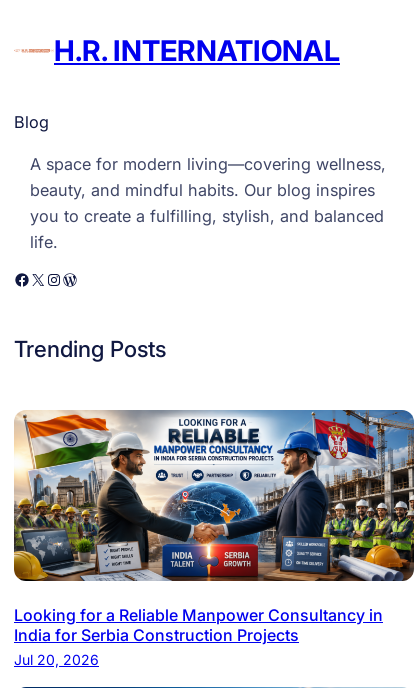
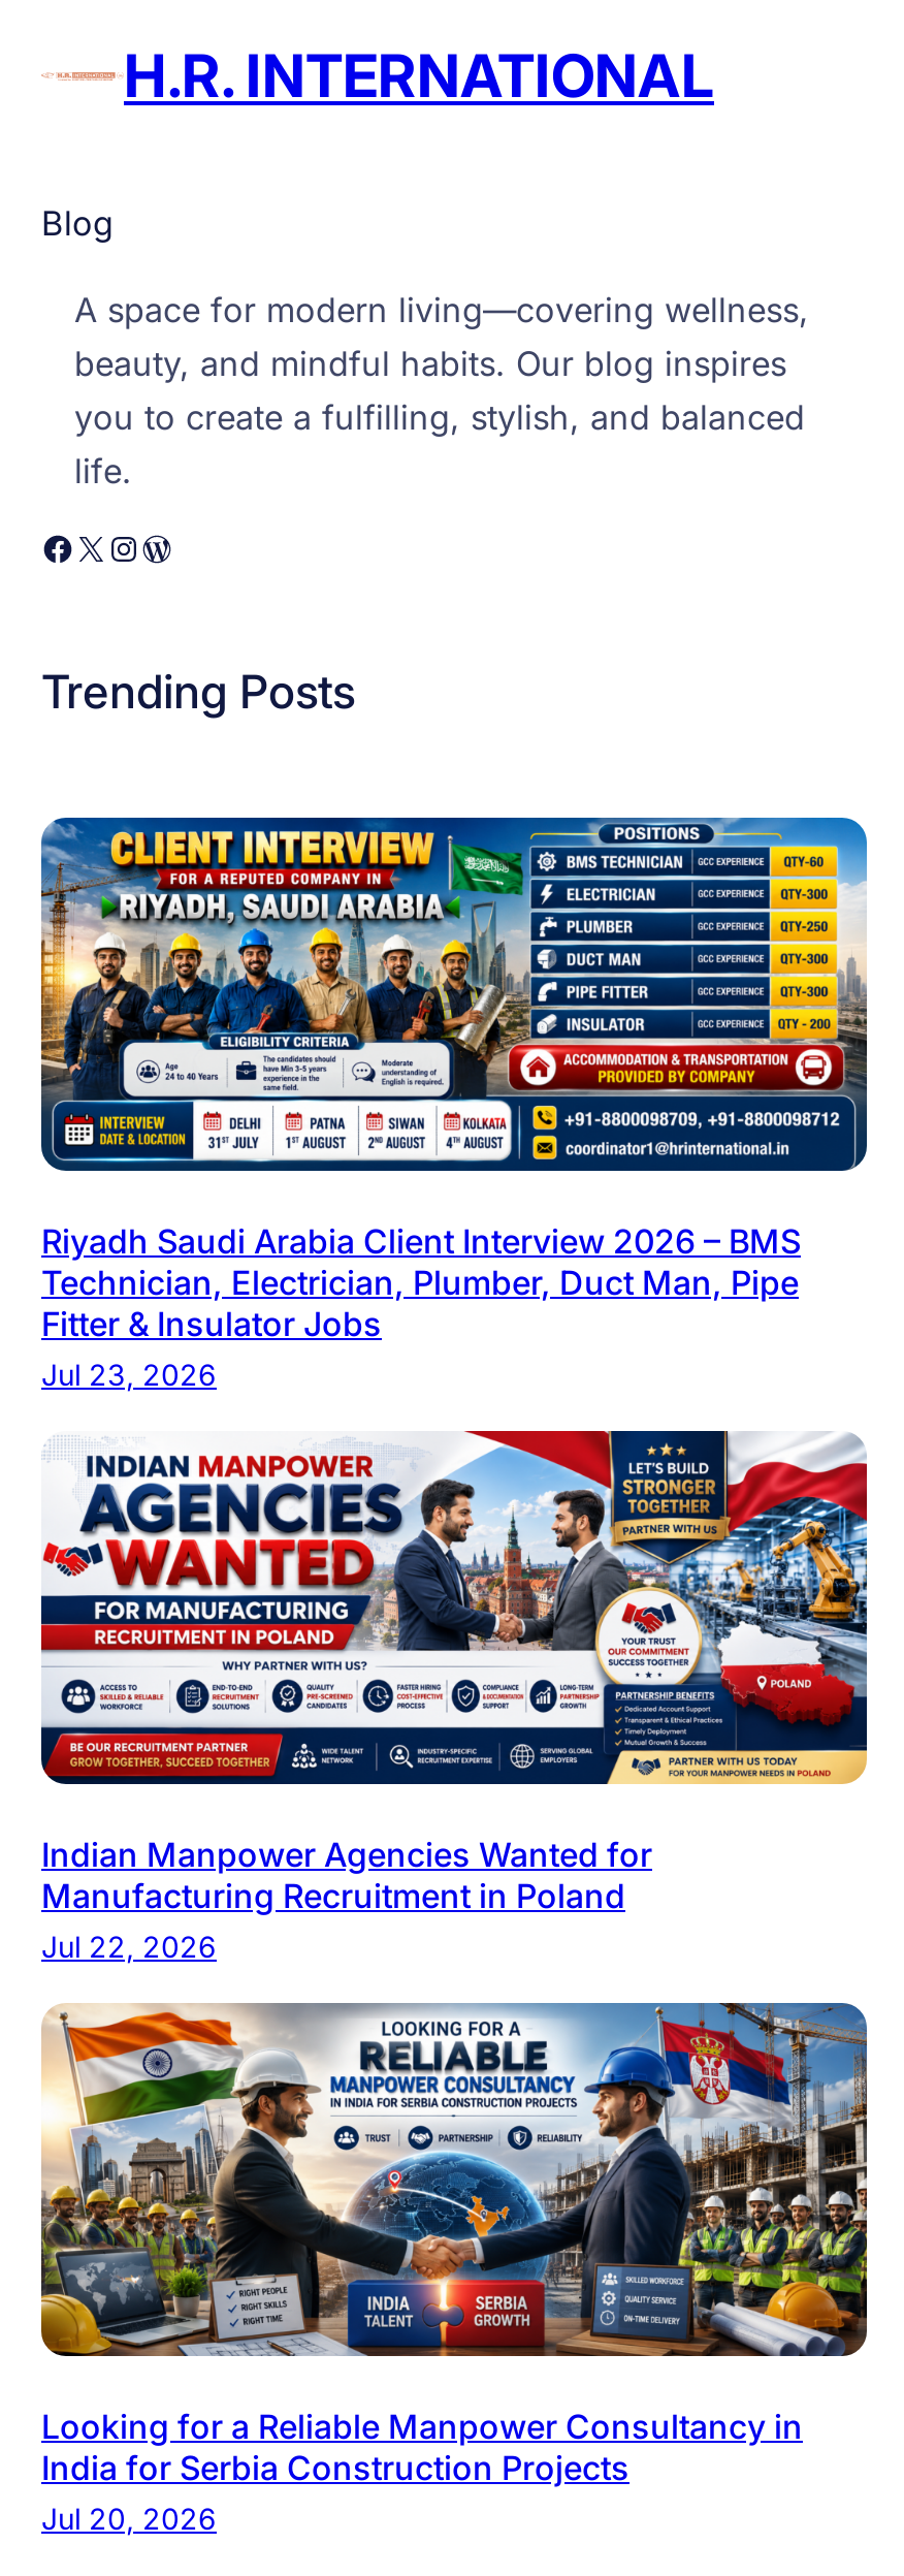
none -> [39,816,869,1391] [image] | Riyadh Saudi Arabia Client Interview 2026 – BMS | Technician, Electrician, Plumber, Duct Man, Pipe | Fitter & Insulator Jobs | Jul 23, 2026
none -> [39,1429,869,1963] [image] | Indian Manpower Agencies Wanted for | Manufacturing Recruitment in Poland | Jul 22, 2026

